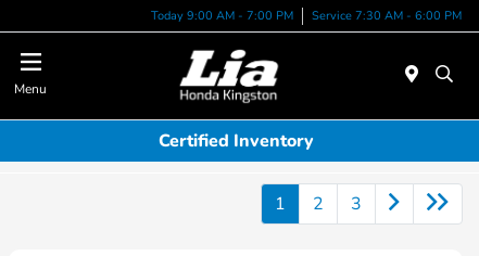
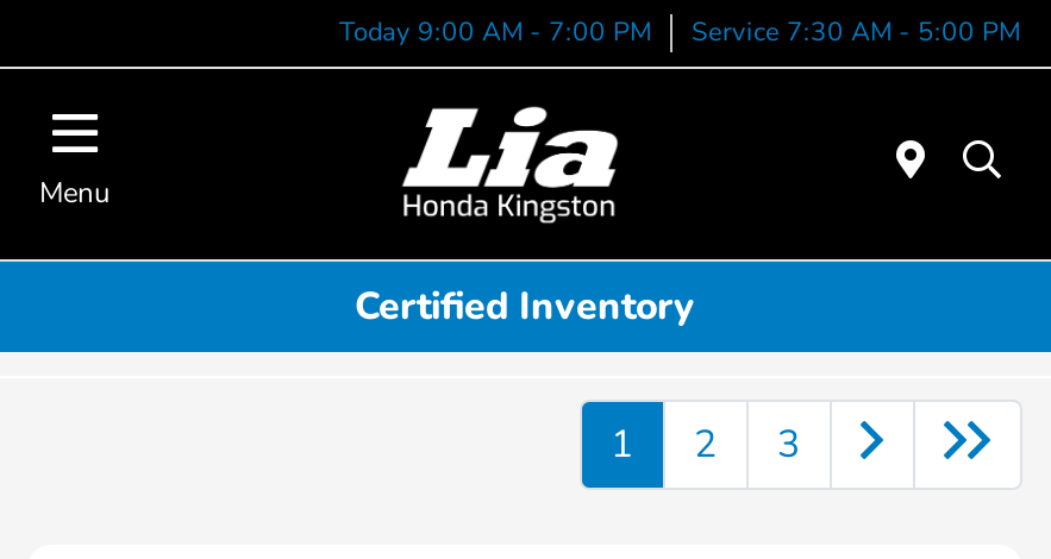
[151,7,462,23] Today 9:00 AM - 7:00 PM Service 7:30 AM - 6:00 PM -> [339,13,1020,49] Today 9:00 AM - 7:00 PM Service 7:30 AM - 5:00 PM

